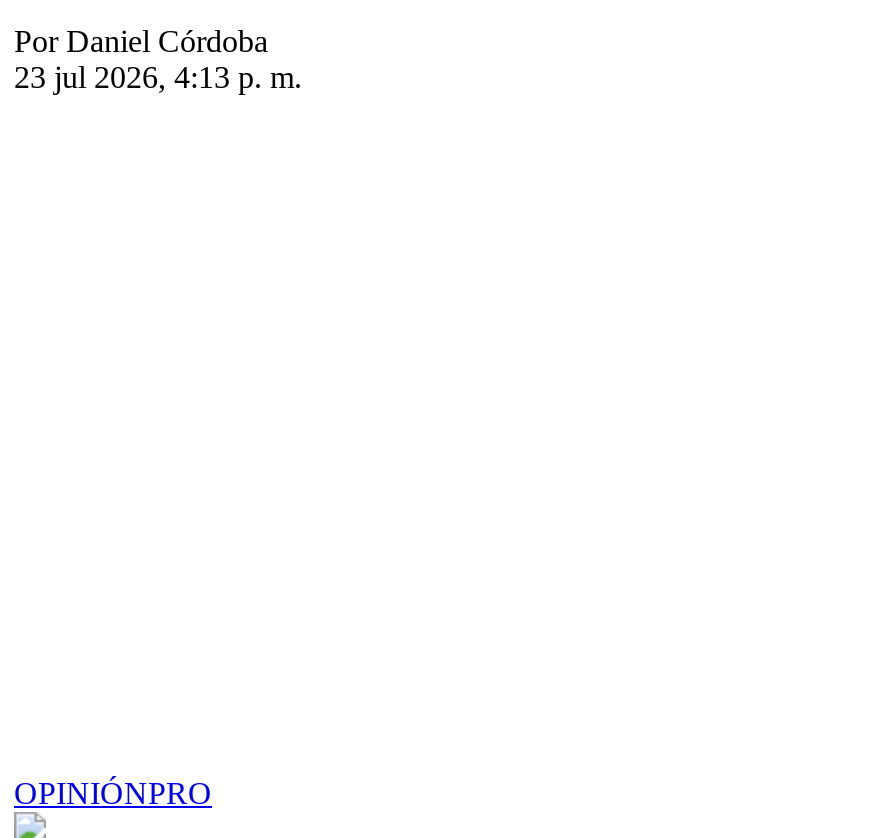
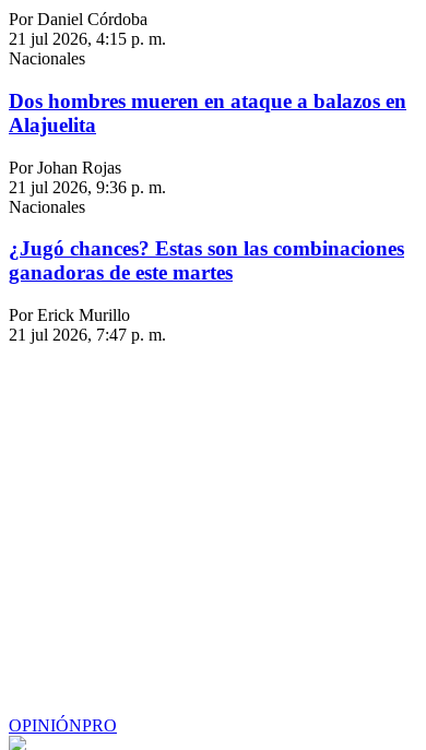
[14,60,302,94] 23 jul 2026, 4:13 p. m. -> [9,30,406,344] 21 jul 2026, 4:15 p. m. | Nacionales | Dos hombres mueren en ataque a balazos en | Alajuelita | Por Johan Rojas | 21 jul 2026, 9:36 p. m. | Nacionales | ¿Jugó chances? Estas son las combinaciones | ganadoras de este martes | Por Erick Murillo | 21 jul 2026, 7:47 p. m.

